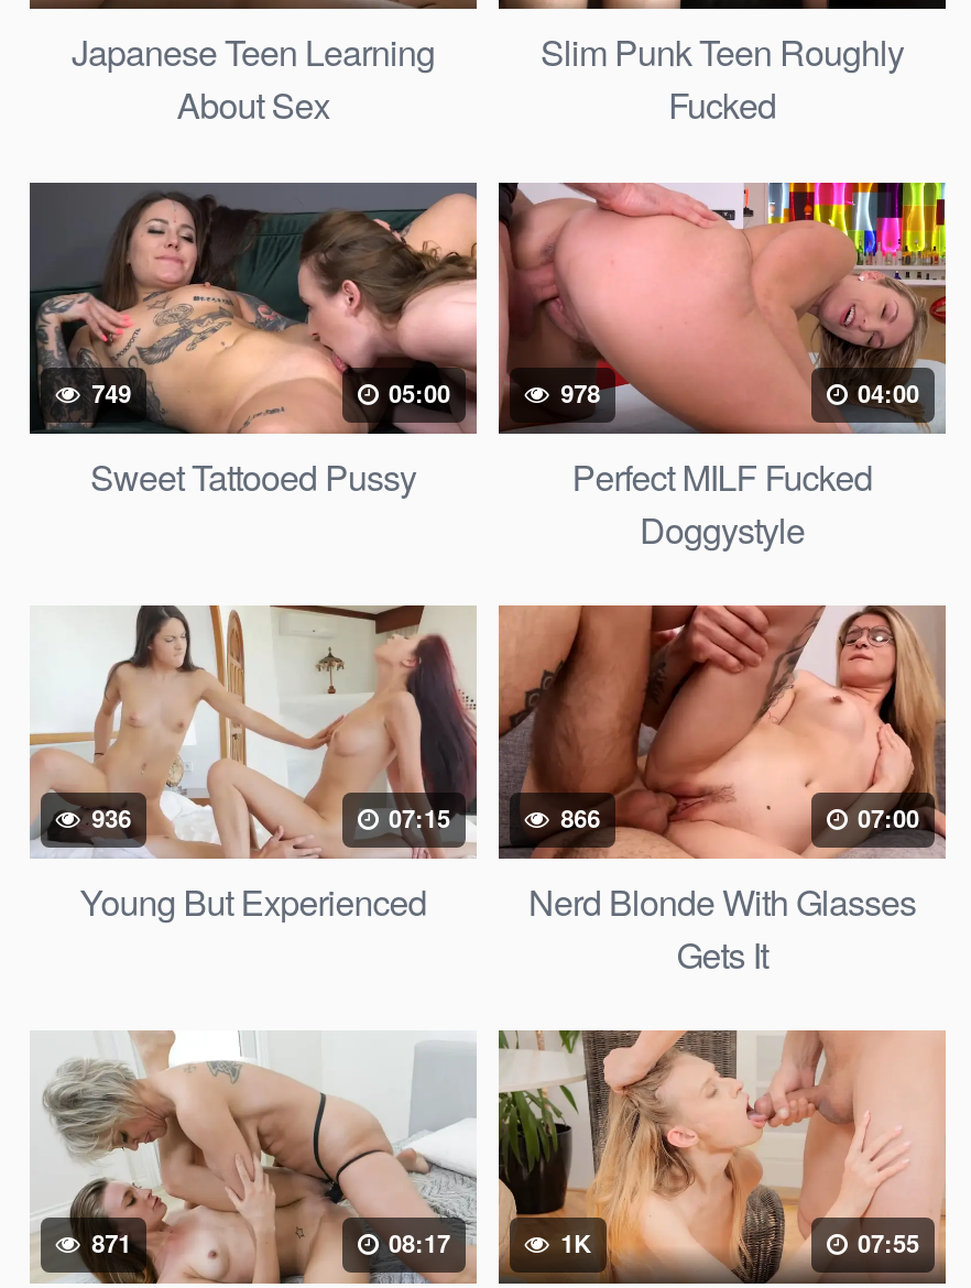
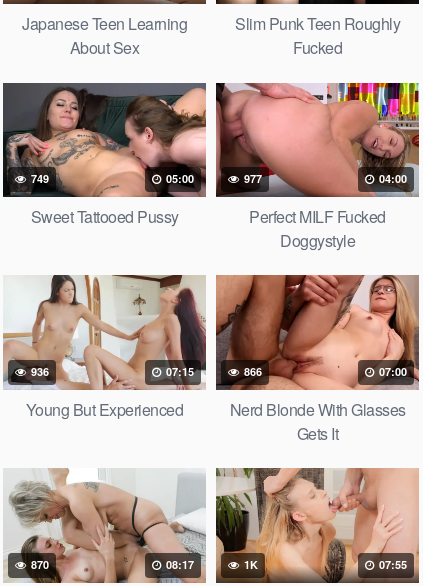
[554,376,600,409] 978 -> [241,171,262,186] 977
[85,1225,131,1258] 871 -> [28,557,49,572] 870

